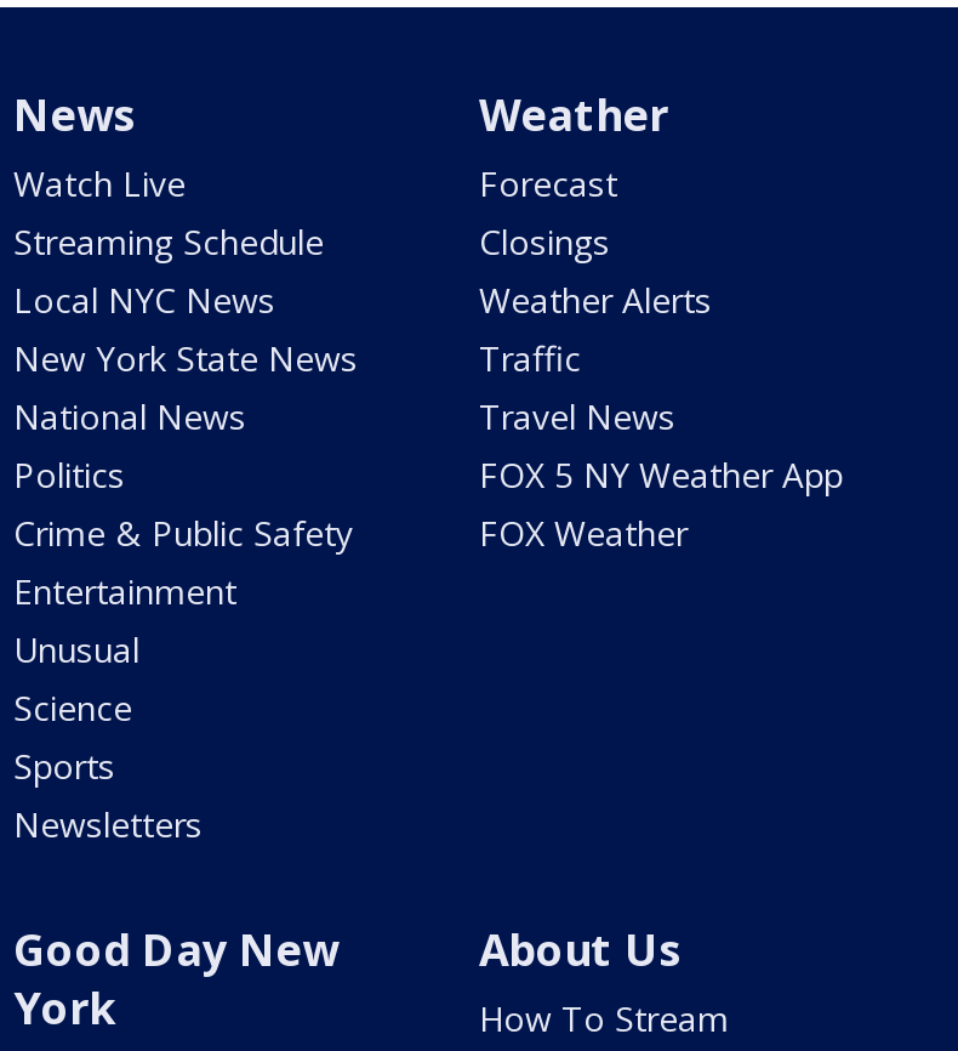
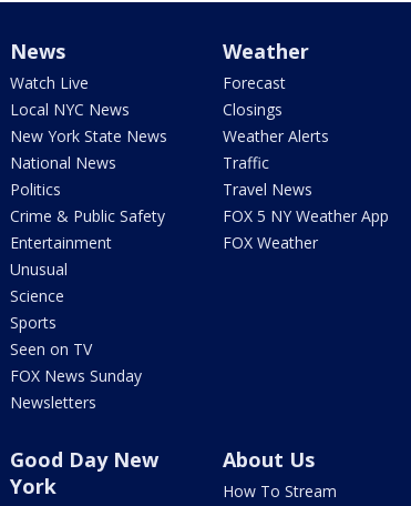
[13,219,324,265] Streaming Schedule -> none
moved [13,277,358,789] -> [10,99,167,333]: Local NYC News | New York State News | National News | ... | Science | Sports
none -> [10,339,142,386] Seen on TV | FOX News Sunday

